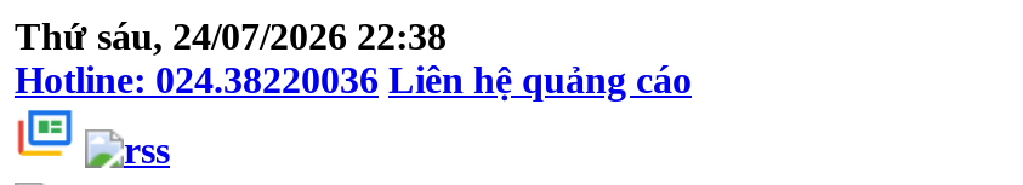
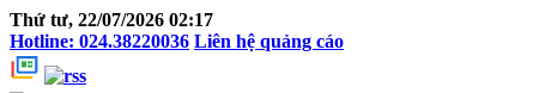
[15,16,447,57] Thứ sáu, 24/07/2026 22:38 -> [10,10,213,30] Thứ tư, 22/07/2026 02:17

